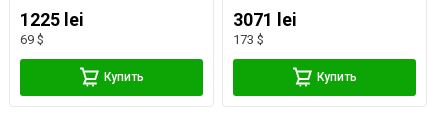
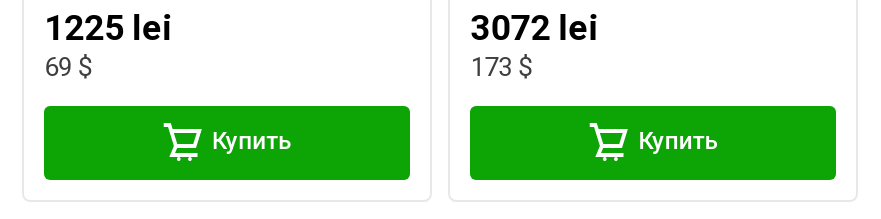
[233,10,297,30] 3071 lei -> [470,8,598,48] 3072 lei

